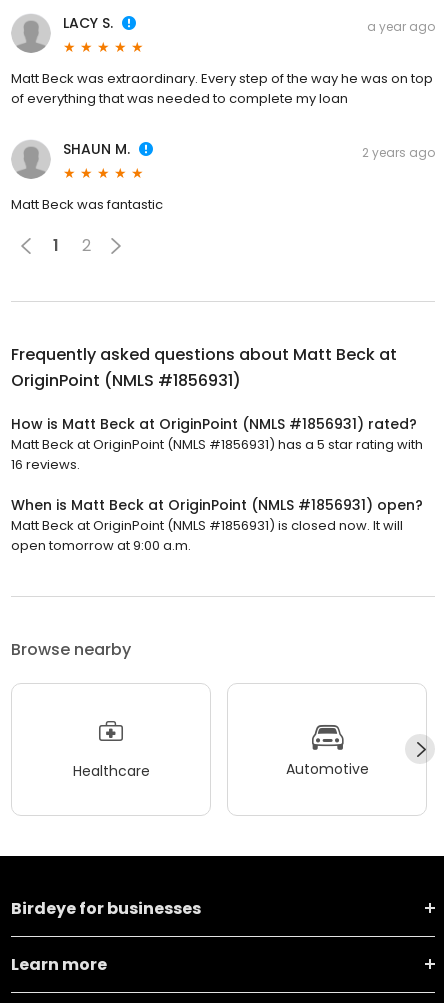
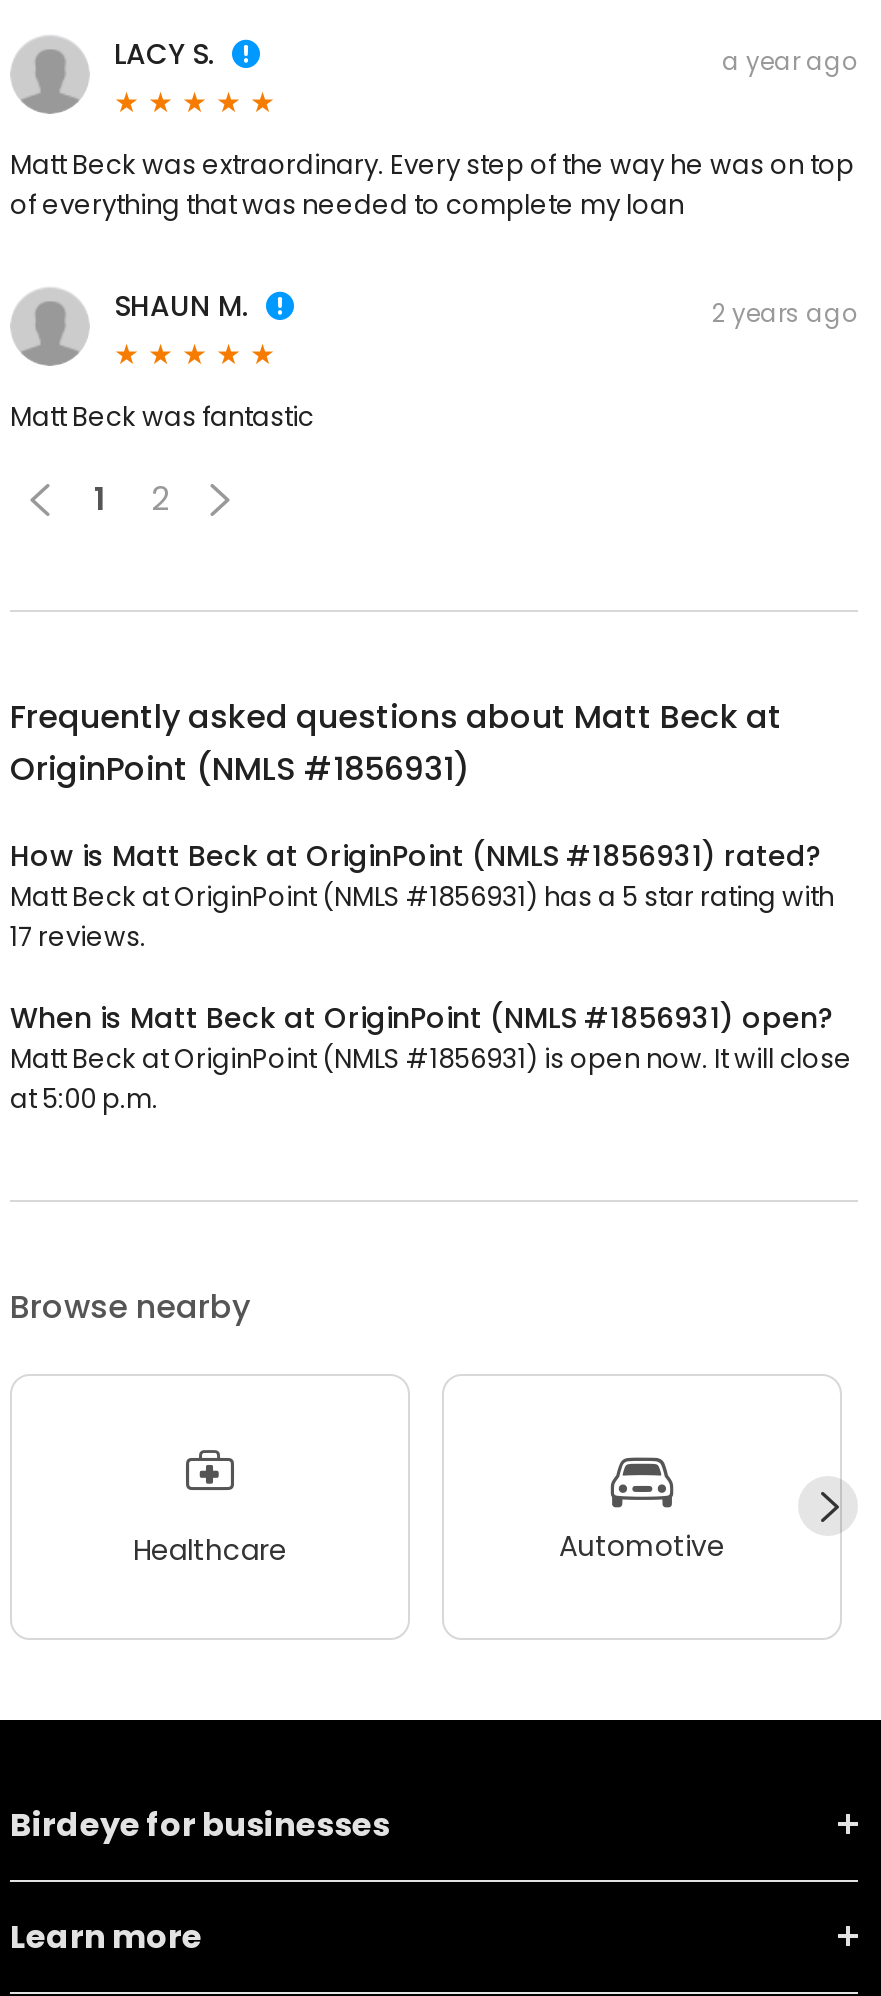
[11,455,80,474] 16 reviews. -> [10,918,146,956] 17 reviews.
[11,516,403,555] Matt Beck at OriginPoint (NMLS #1856931) is closed now. It will | open tomorrow at 9:00 a.m. -> [10,1040,852,1118] Matt Beck at OriginPoint (NMLS #1856931) is open now. It will close | at 5:00 p.m.

